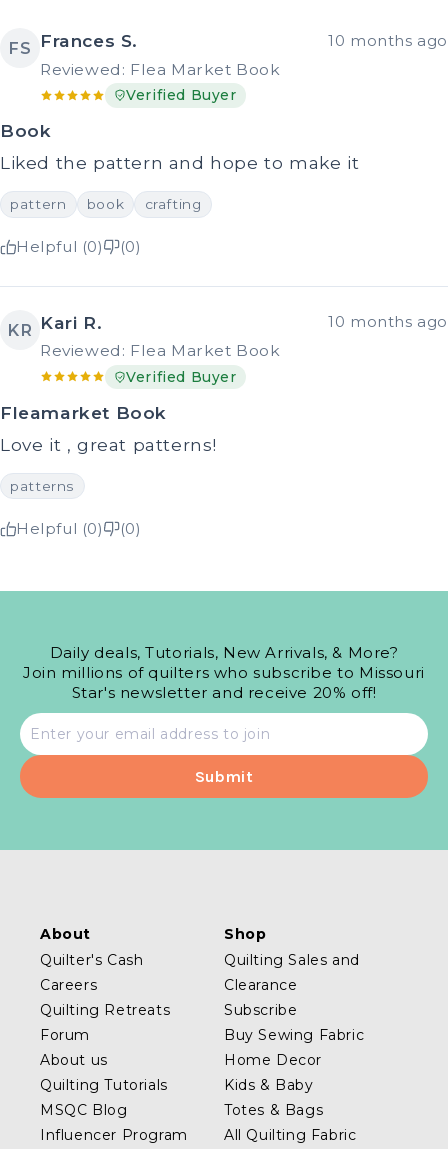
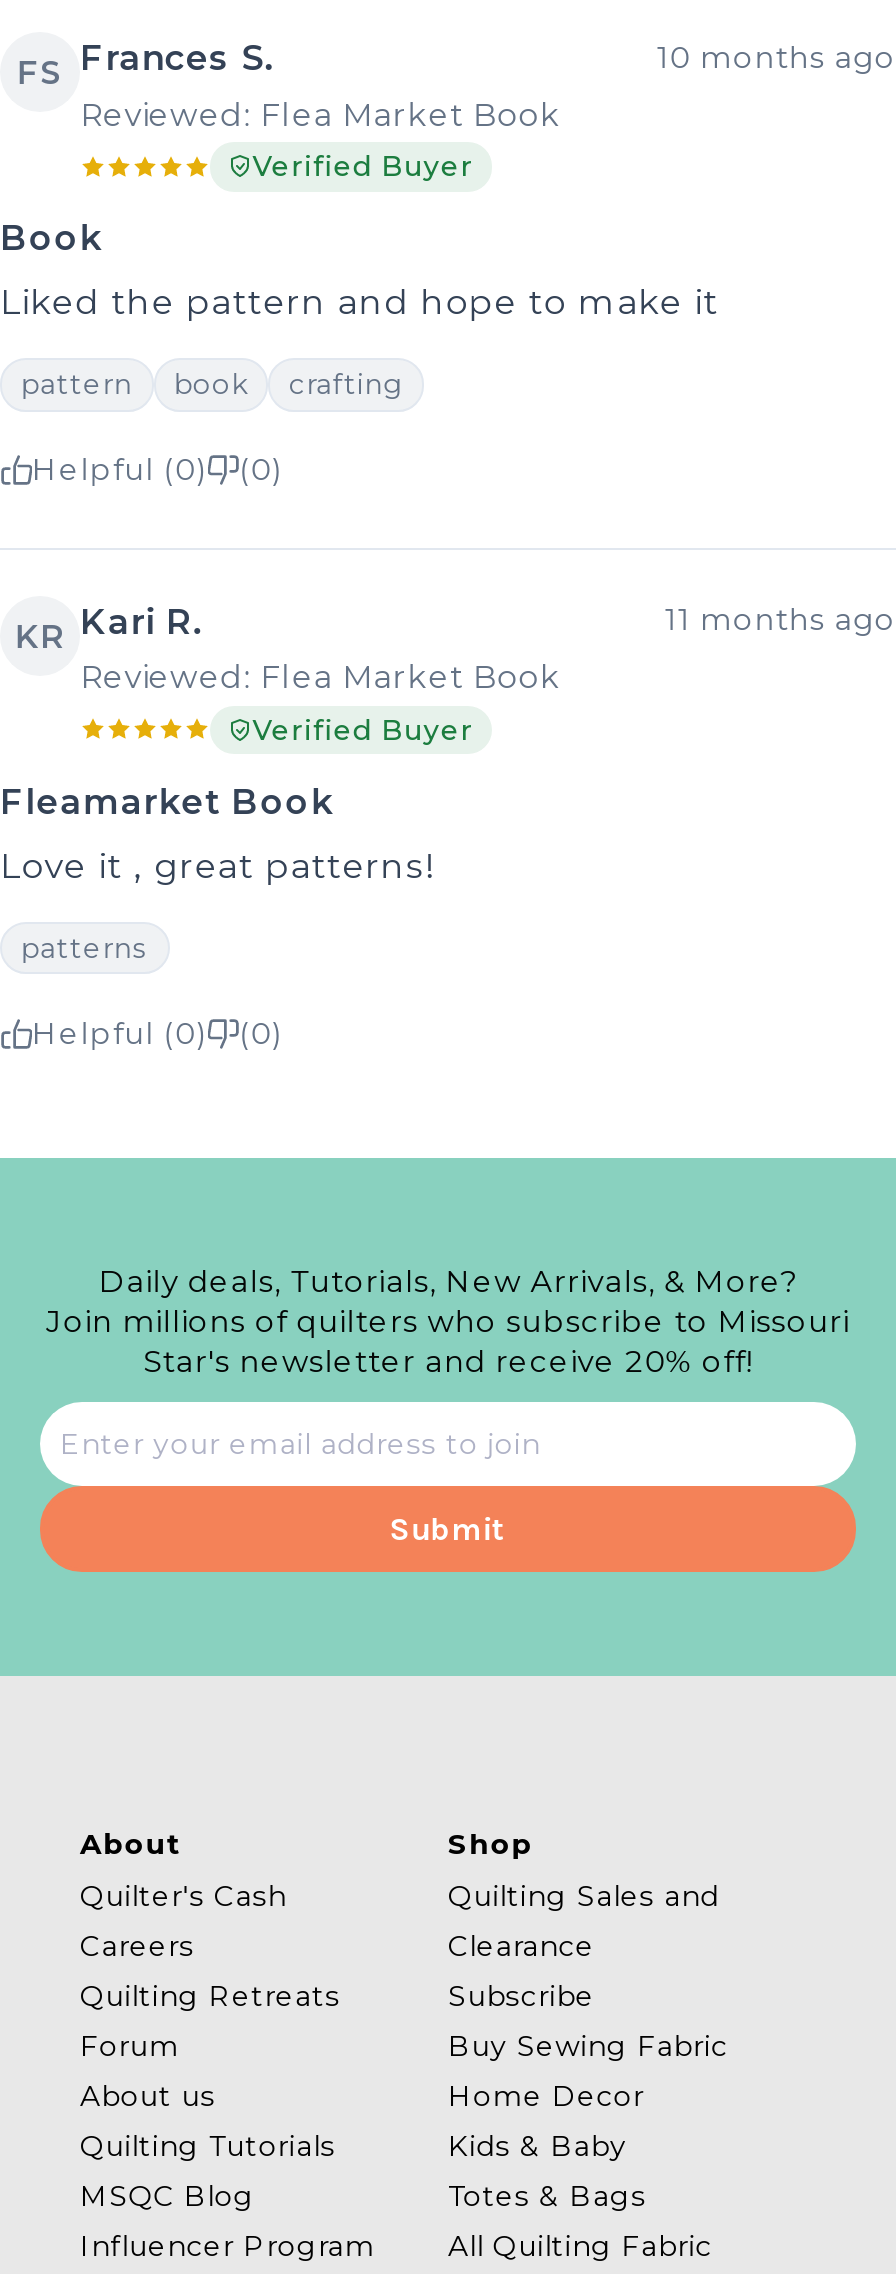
[328,313,448,331] 10 months ago -> [664,602,896,638] 11 months ago

